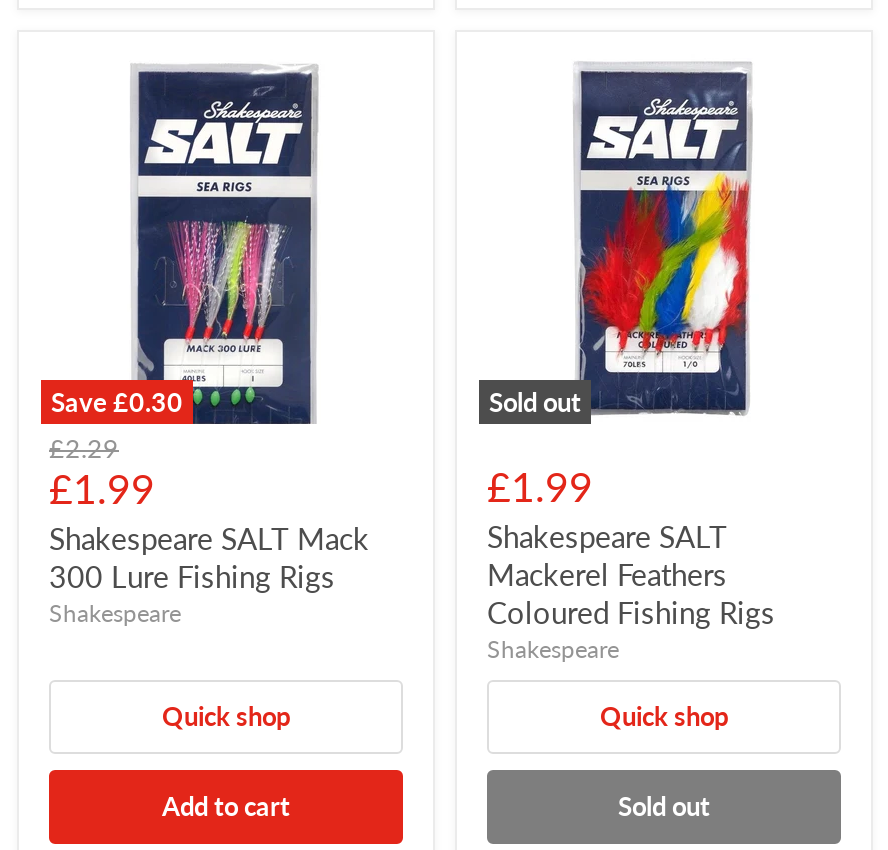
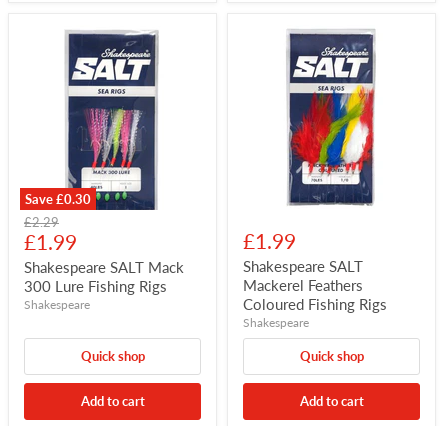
[489,386,581,418] Sold out -> none
[618,790,710,822] Sold out -> [299,393,363,409] Add to cart

